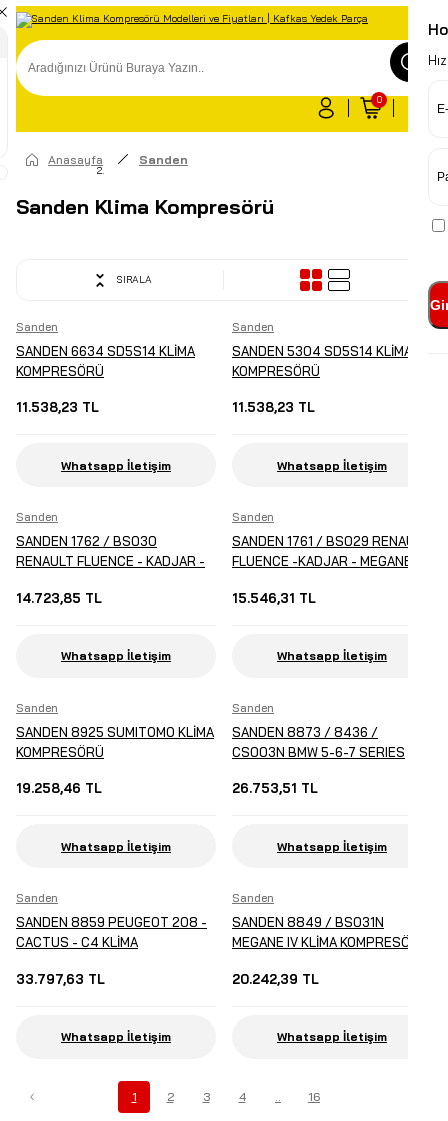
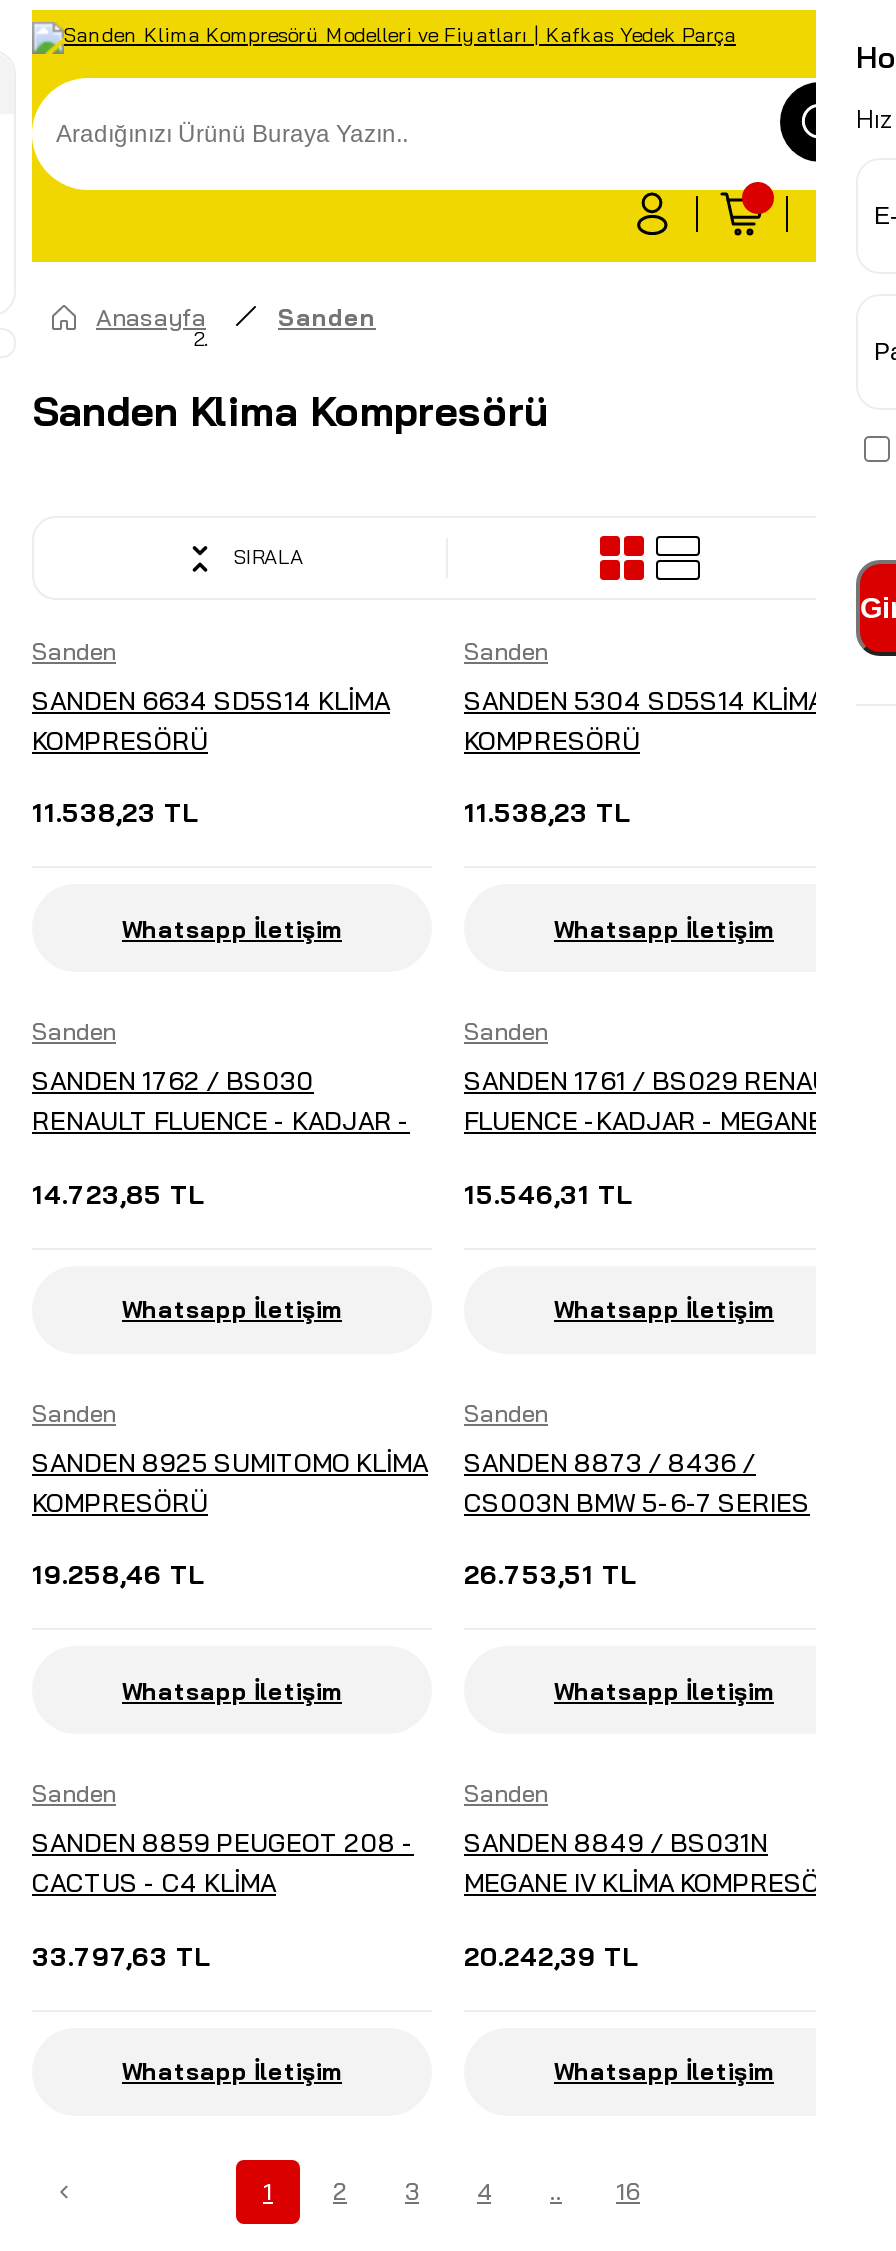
[375,93,382,106] 0 -> none

